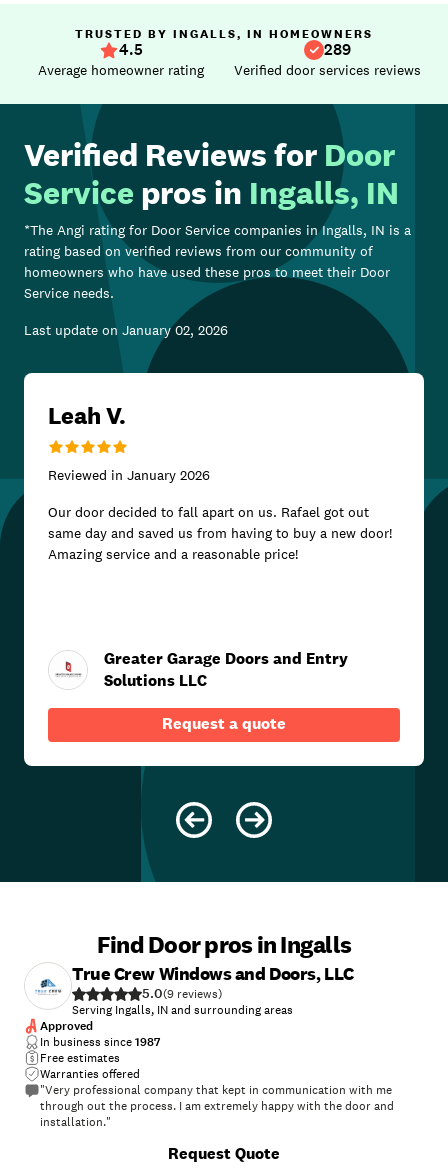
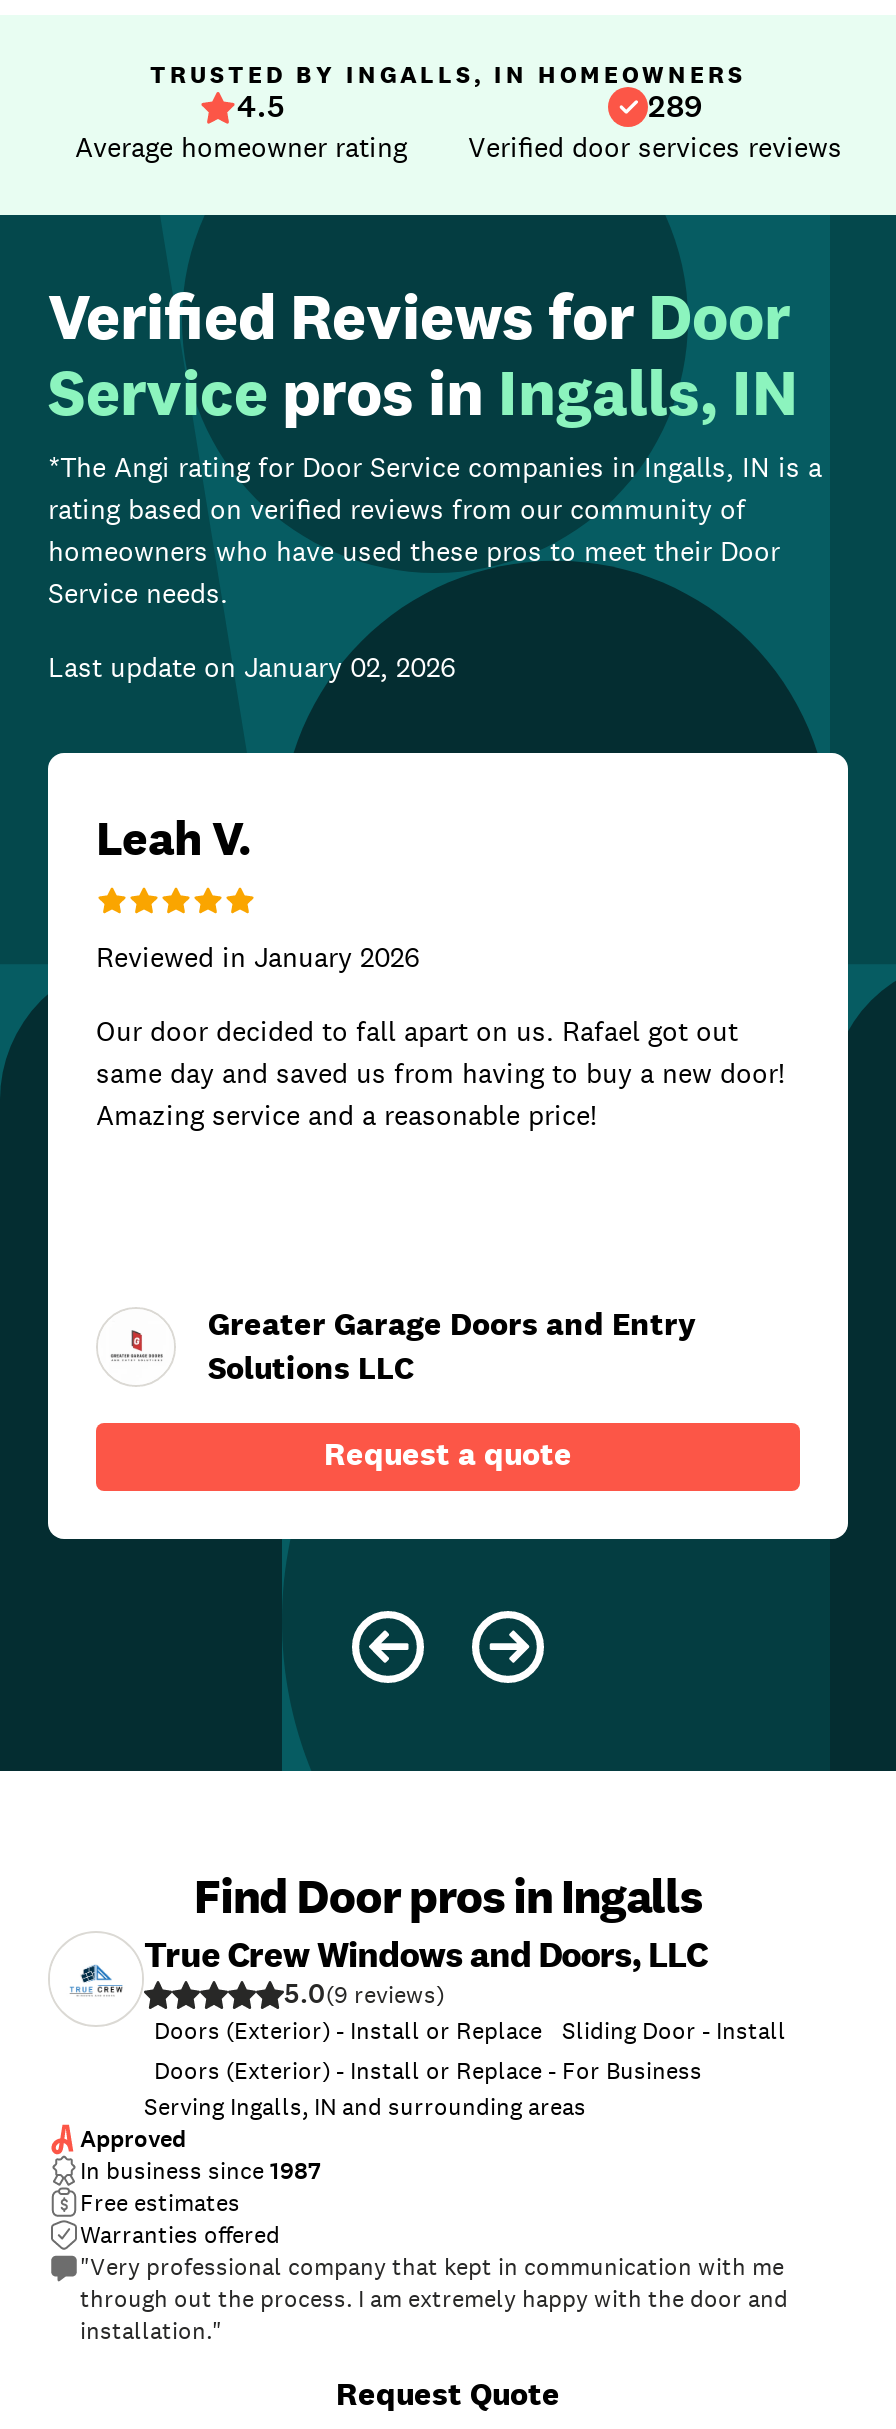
none -> [154,2015,786,2087] Doors (Exterior) - Install or Replace | Sliding Door - Install | Doors (Exterior) - Install or Replace - For Business

